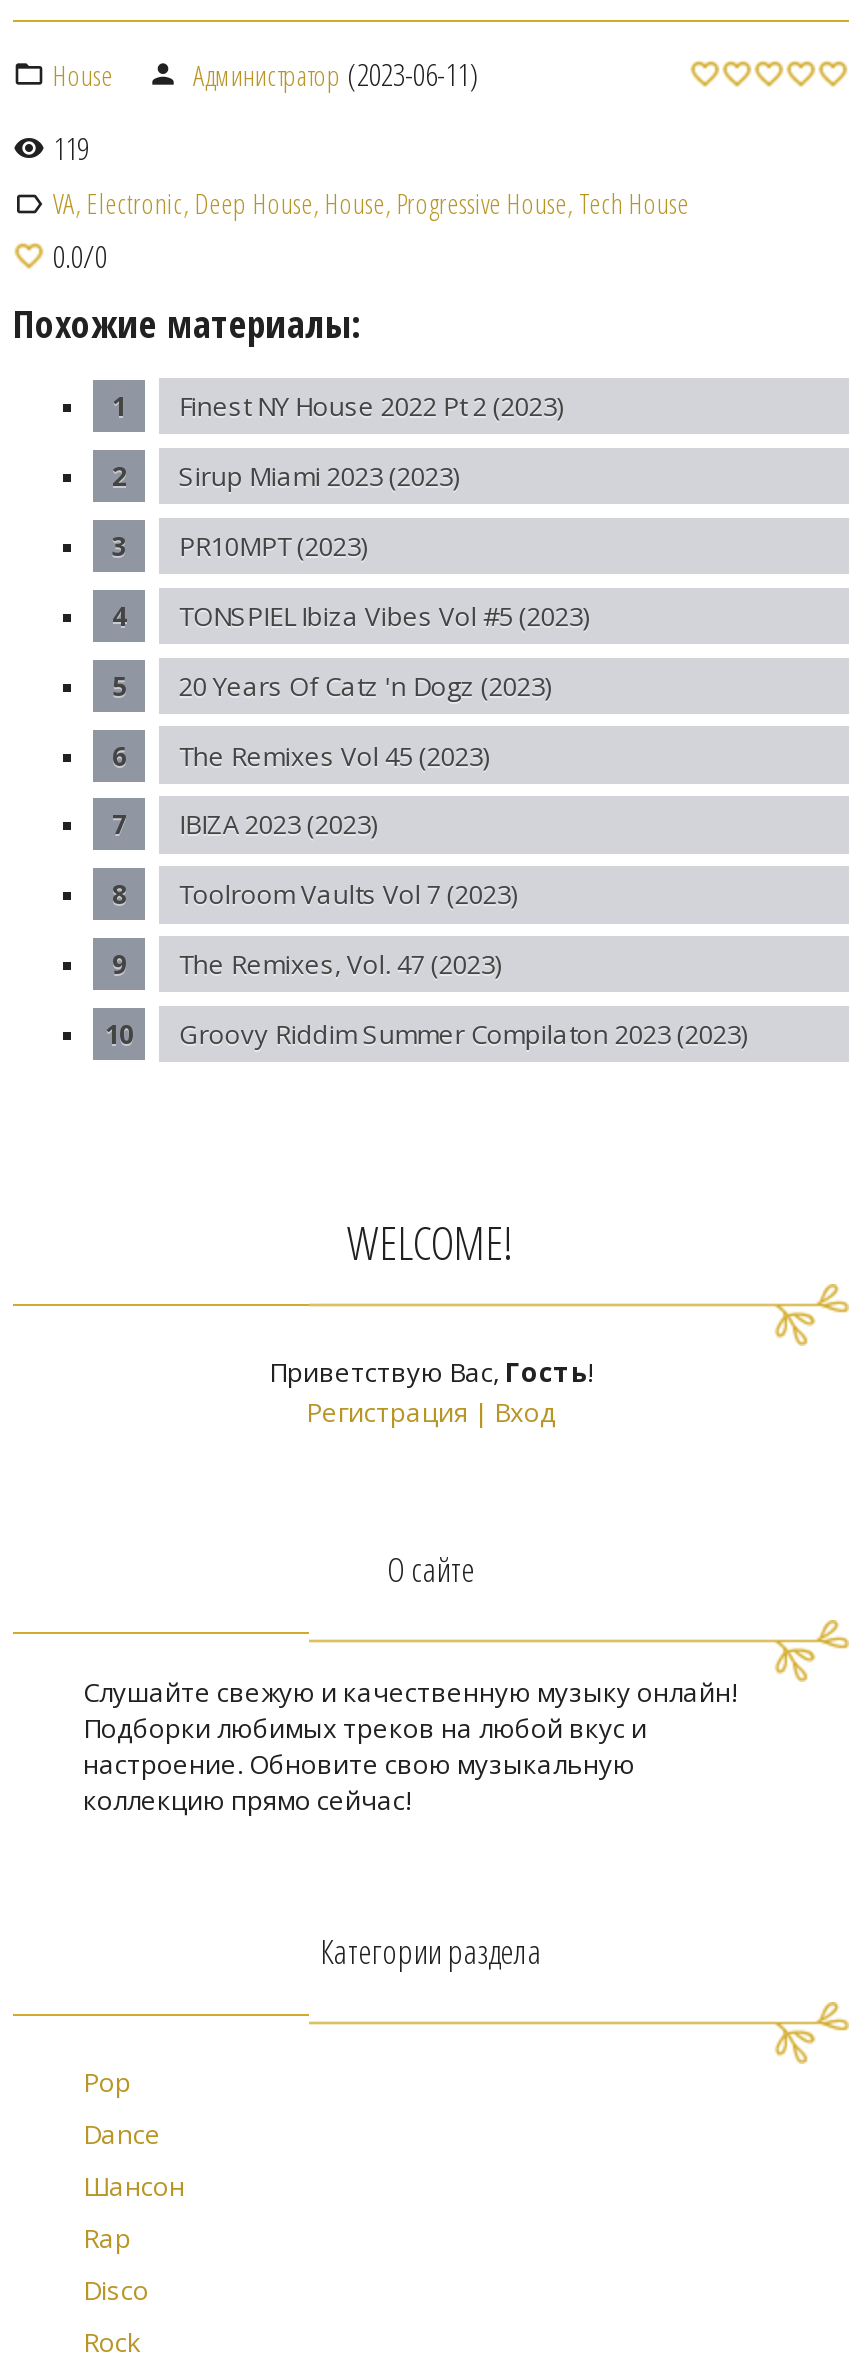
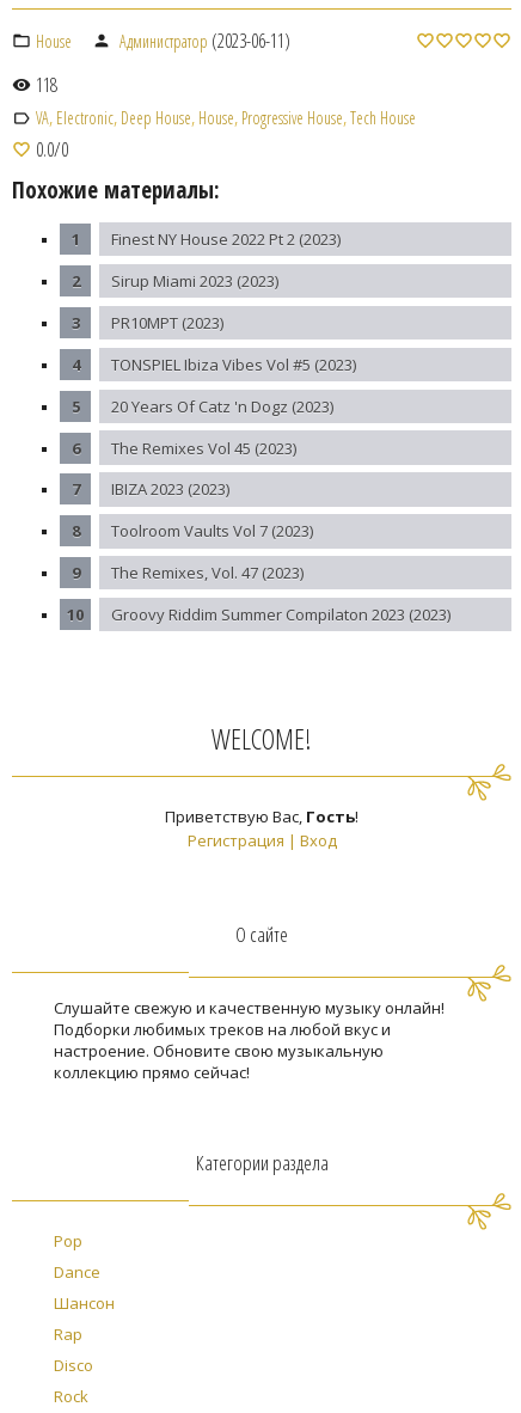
[53,126,89,170] 119 -> [36,72,57,98] 118

